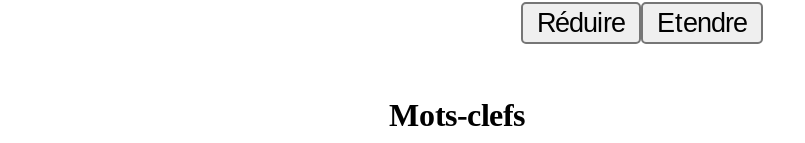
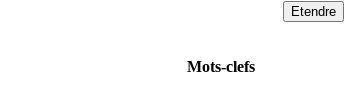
[537,8,625,38] Réduire -> none

